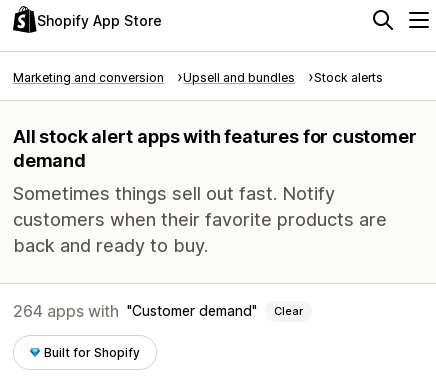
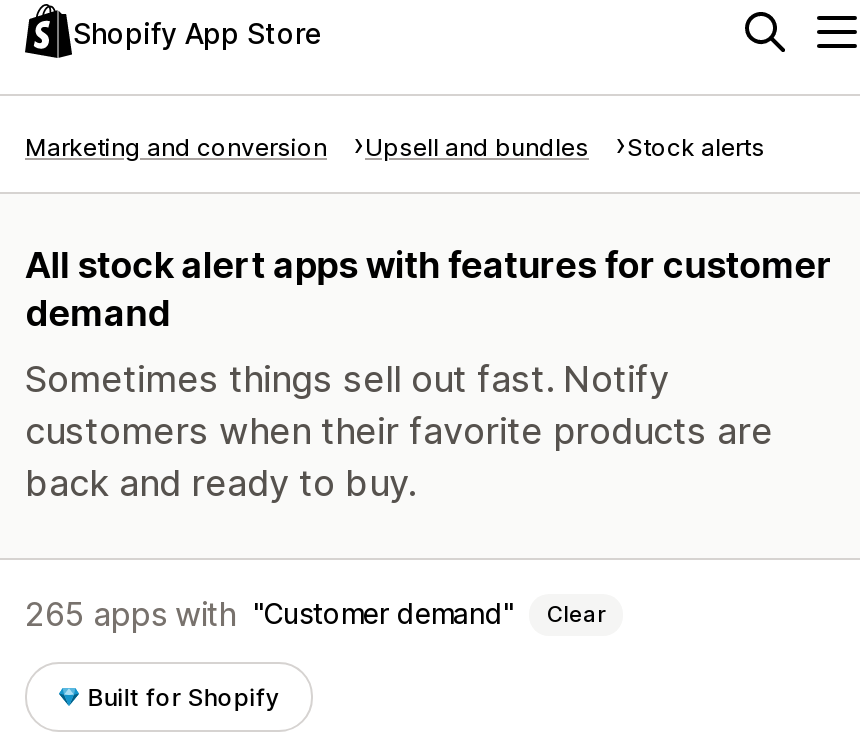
[13,301,303,321] 264 apps with Customer demand Clear -> [25,594,605,634] 265 apps with Customer demand Clear

